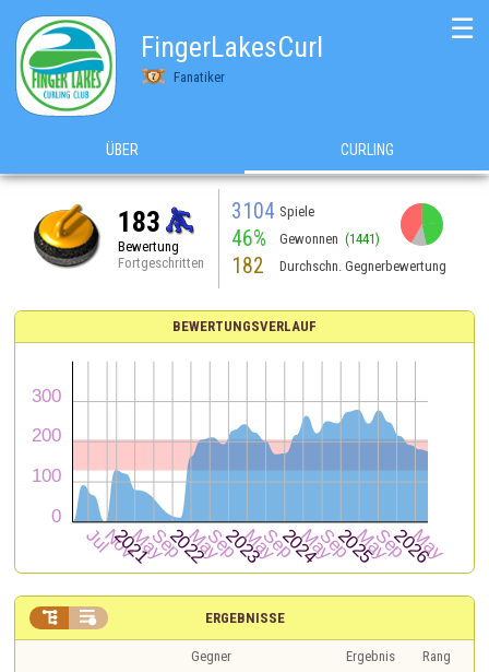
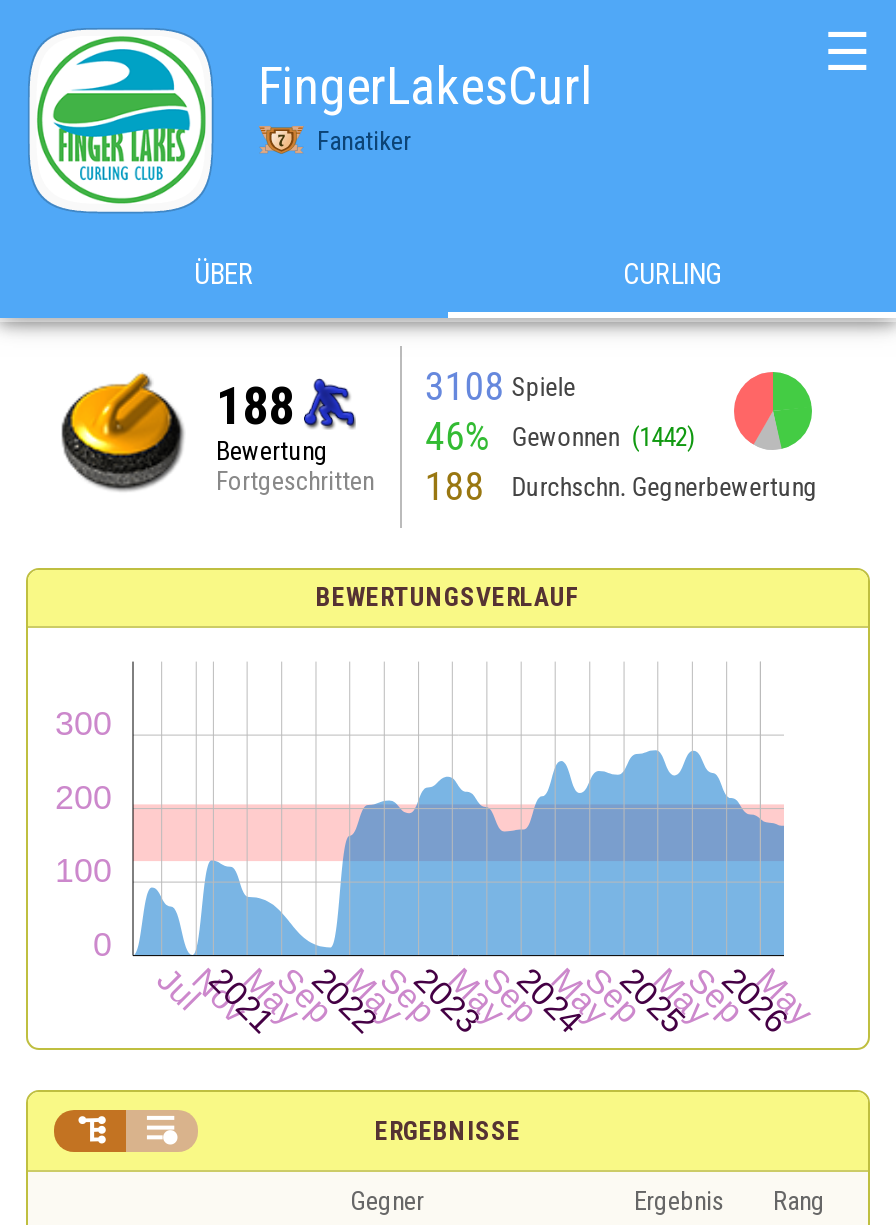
[232,198,314,223] 3104 Spiele -> [425,363,575,409] 3108 Spiele
[118,205,160,238] 183 -> [216,375,294,435] 188
[232,226,379,251] 46% Gewonnen (1441) -> [425,413,695,459] 46% Gewonnen (1442)
[118,253,446,278] Fortgeschritten 182 Durchschn. Gegnerbewertung -> [216,463,817,509] Fortgeschritten 188 Durchschn. Gegnerbewertung

